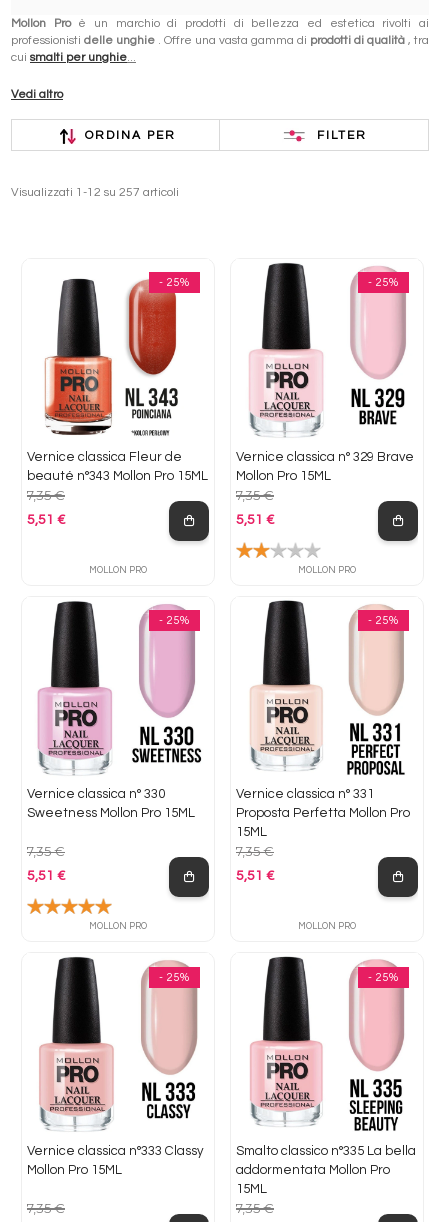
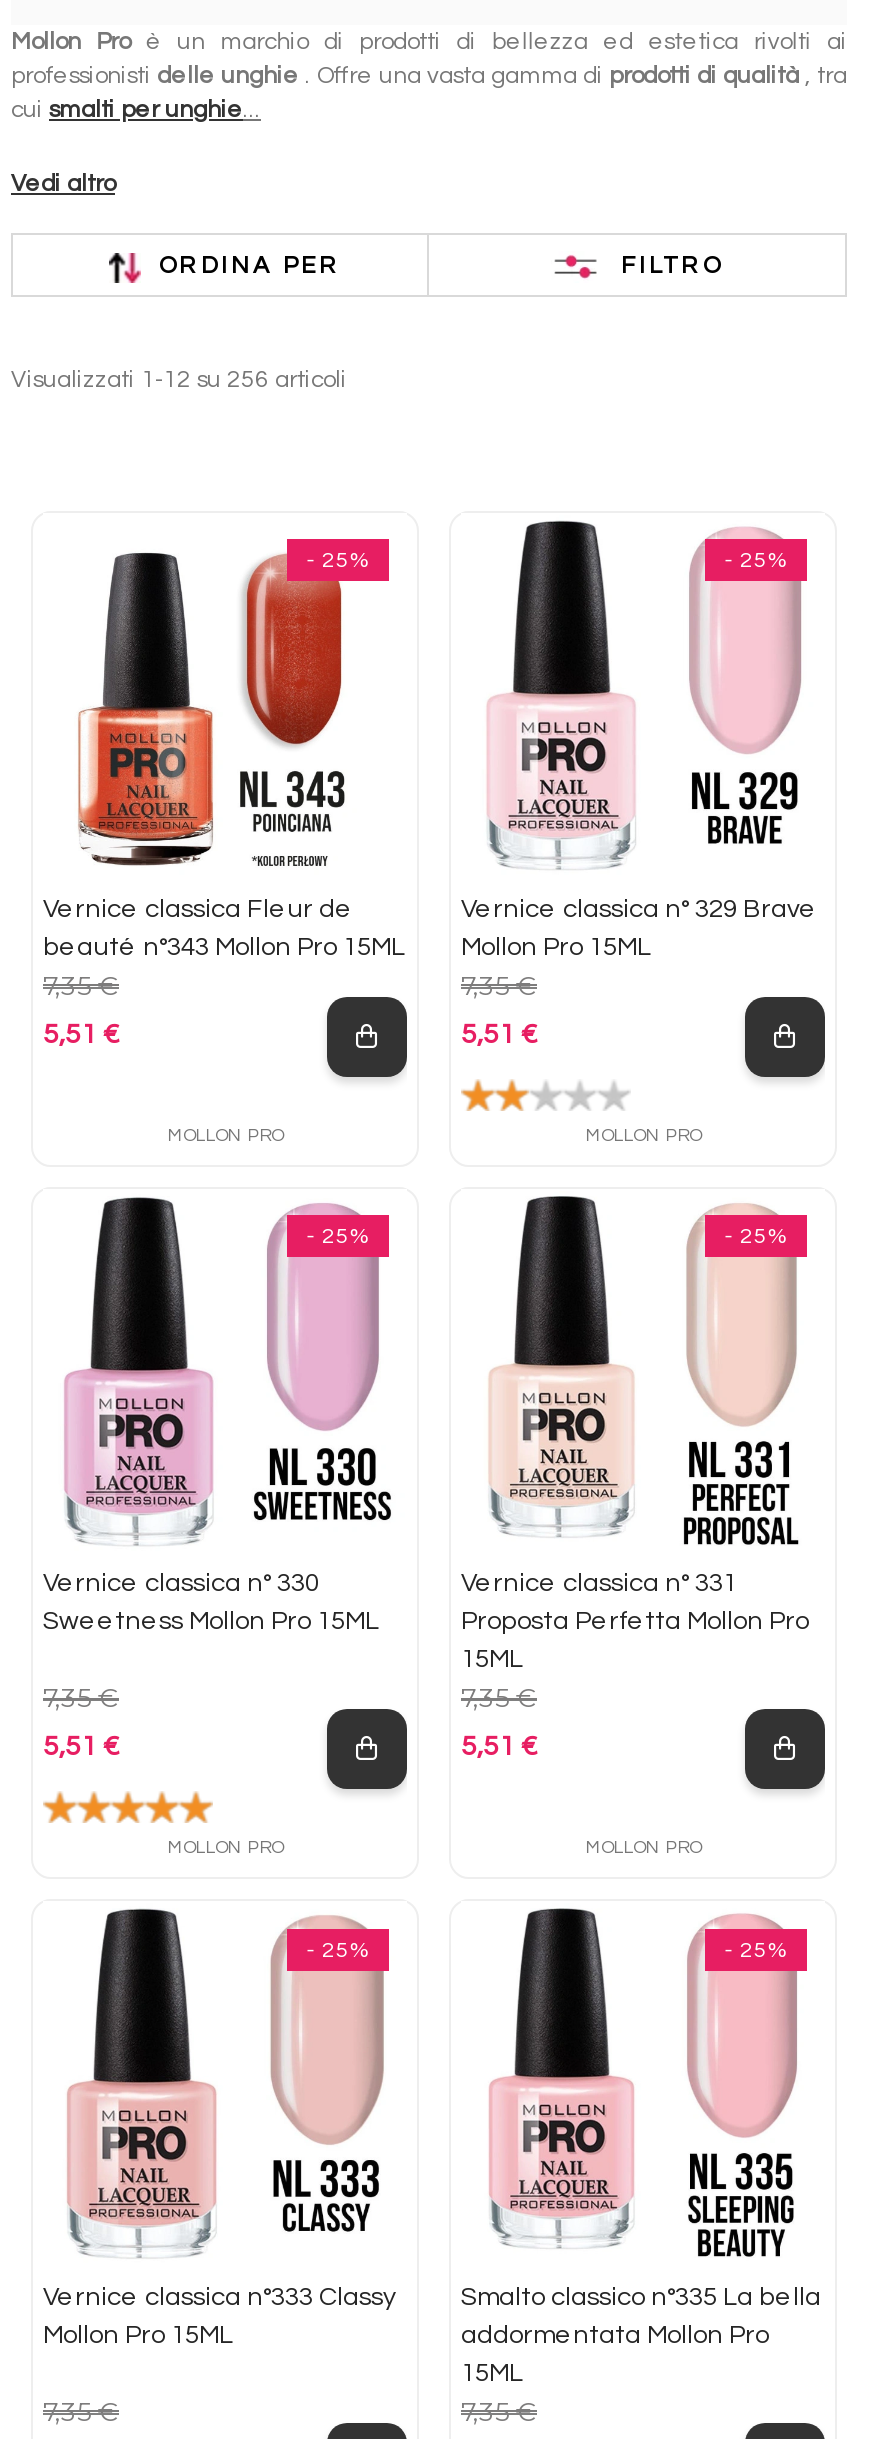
[316,129,366,142] FILTER -> [621,253,723,279] FILTRO
[11,186,179,199] Visualizzati 1-12 su 257 articoli -> [11,367,347,393] Visualizzati 1-12 su 256 articoli

